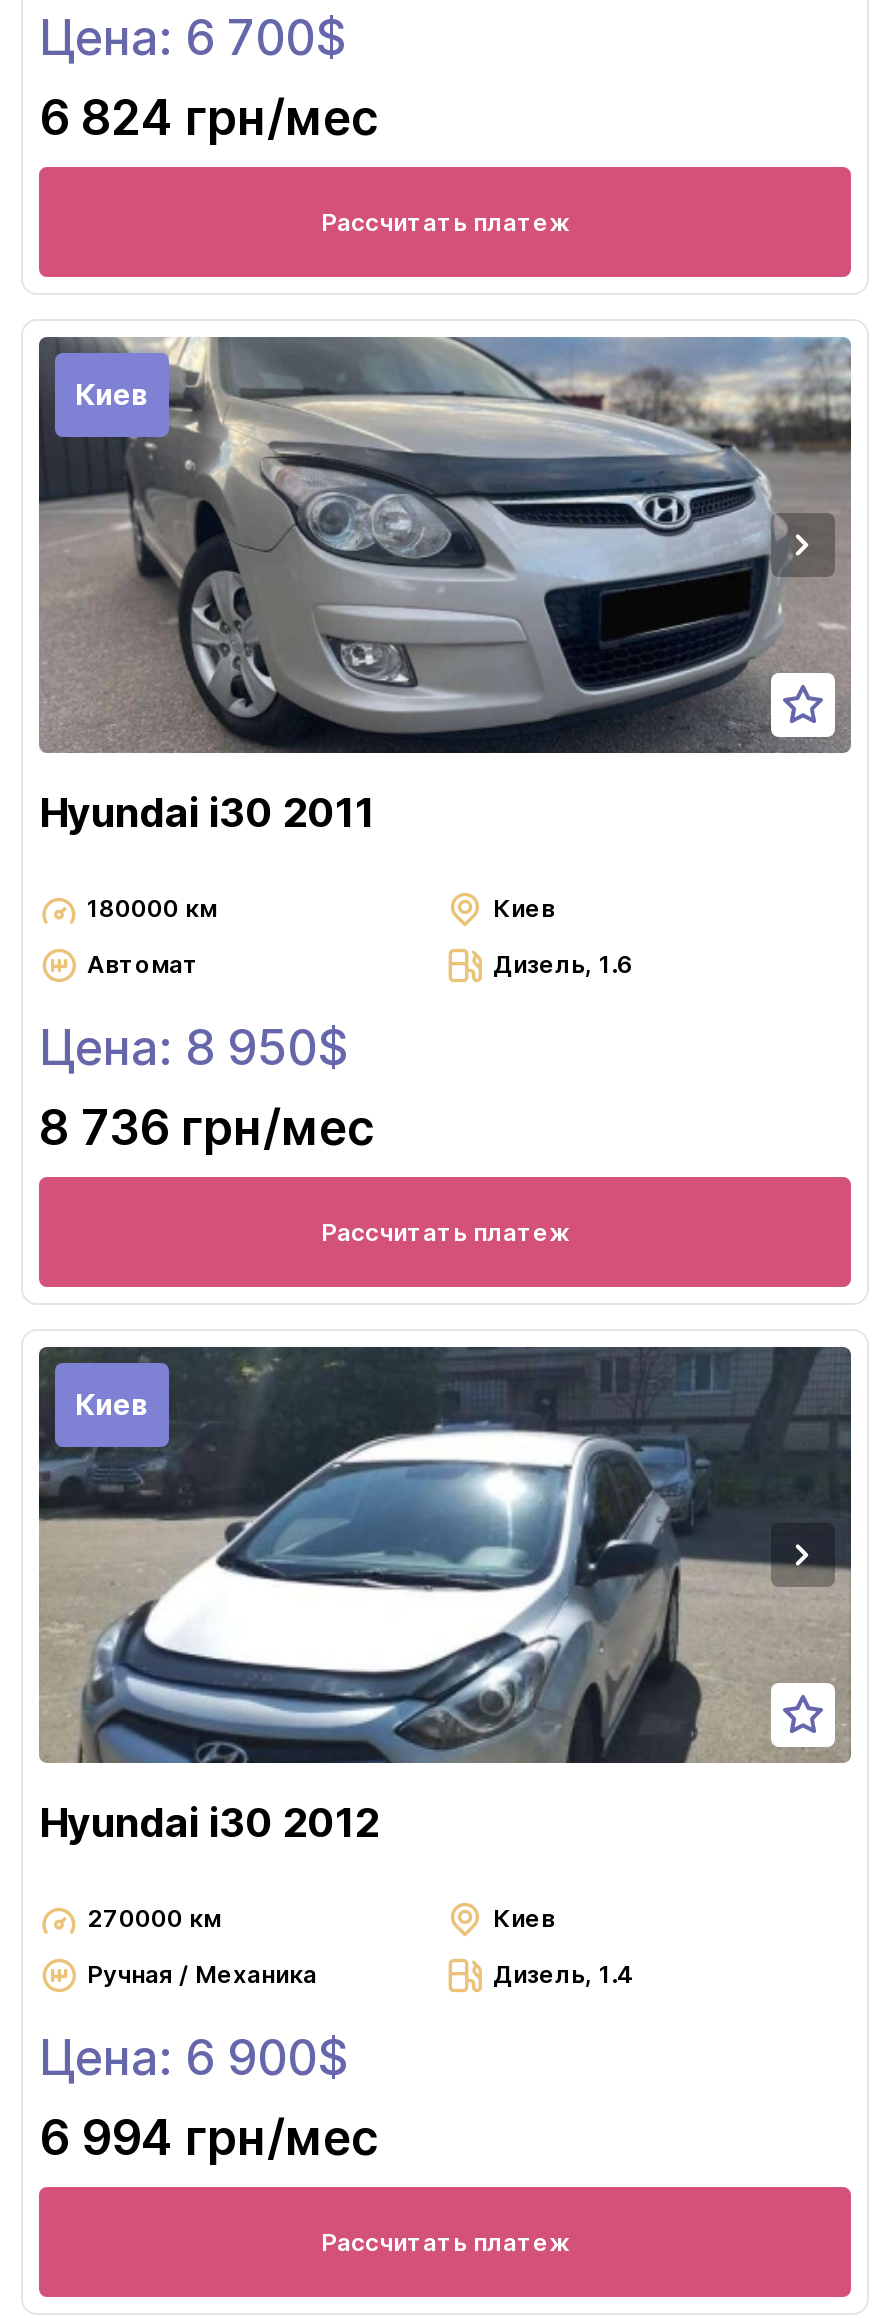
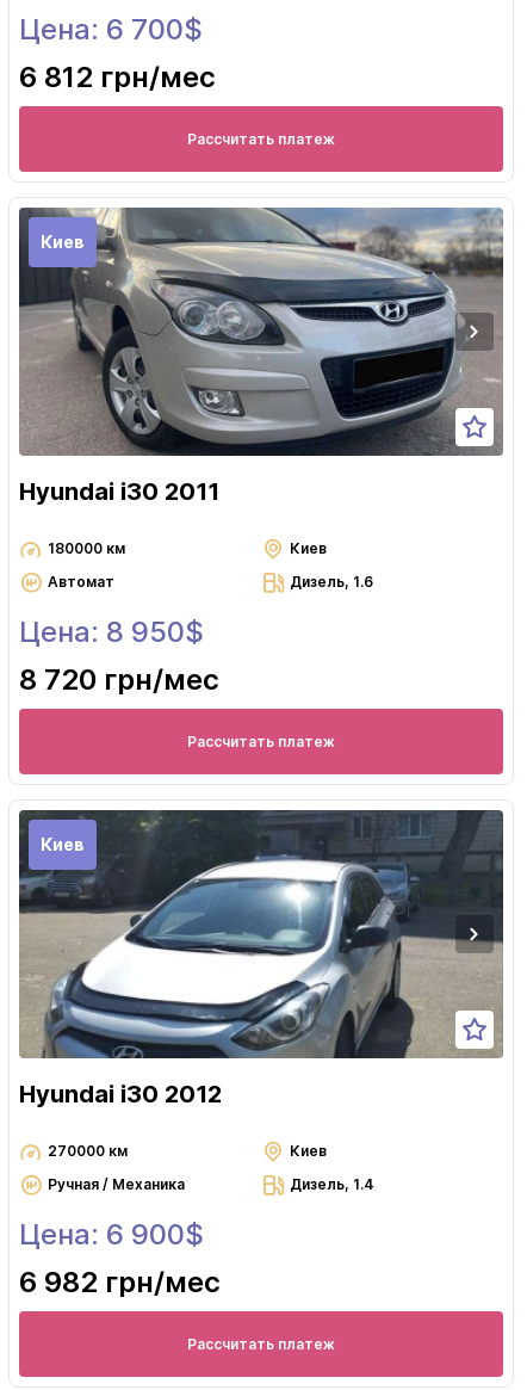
[39,89,379,147] 6 824 грн/мес -> [19,60,216,94] 6 812 грн/мес
[39,1099,375,1157] 8 736 грн/мес -> [19,662,219,697] 8 720 грн/мес
[39,2109,379,2167] 6 994 грн/мес -> [19,1265,221,1299] 6 982 грн/мес

